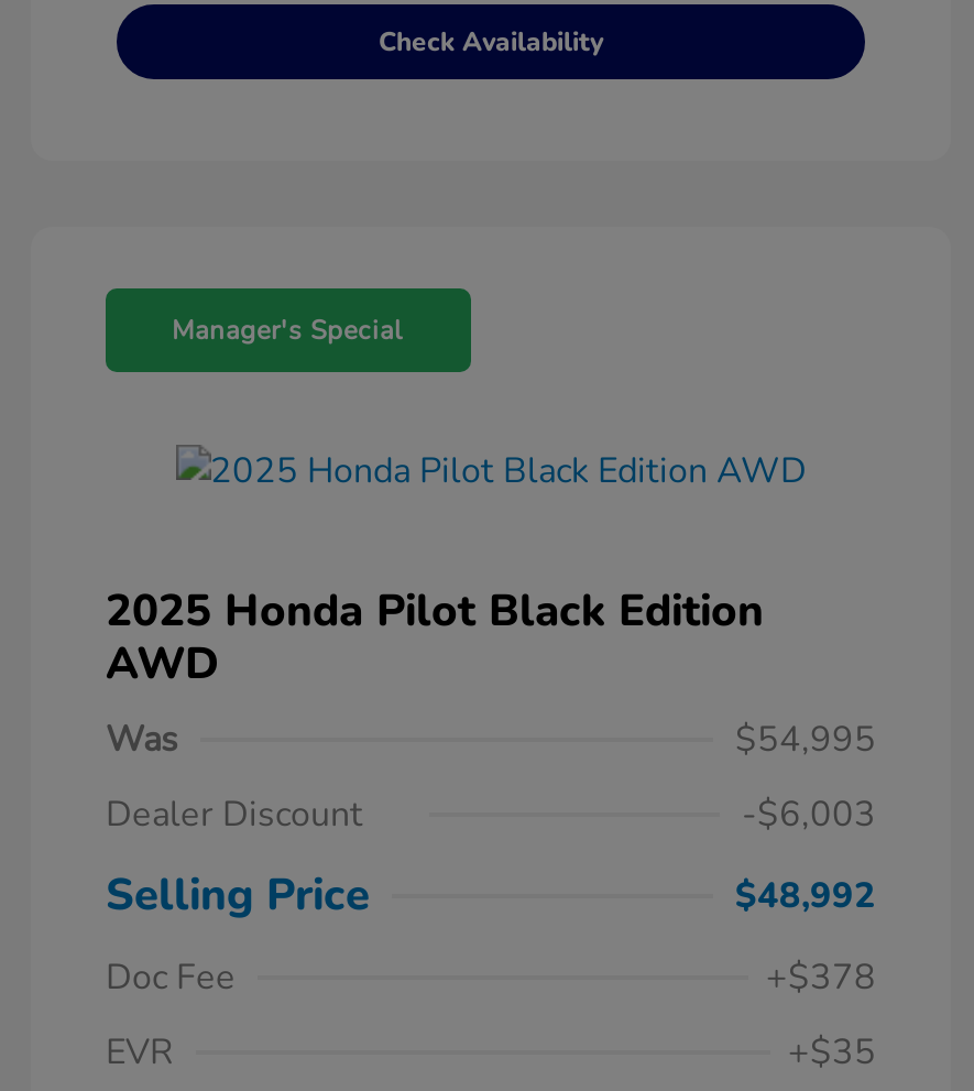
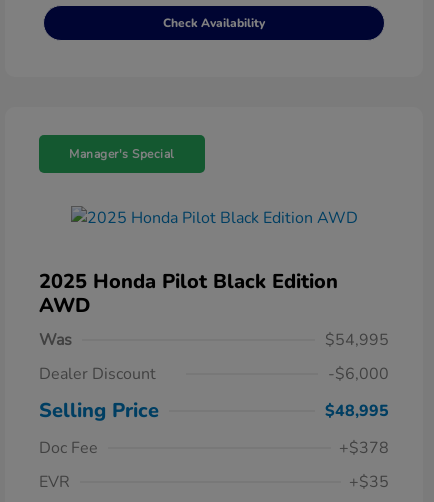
[742,790,876,839] -$6,003 -> [328,363,389,385] -$6,000
[735,872,876,920] $48,992 -> [325,400,389,422] $48,995

